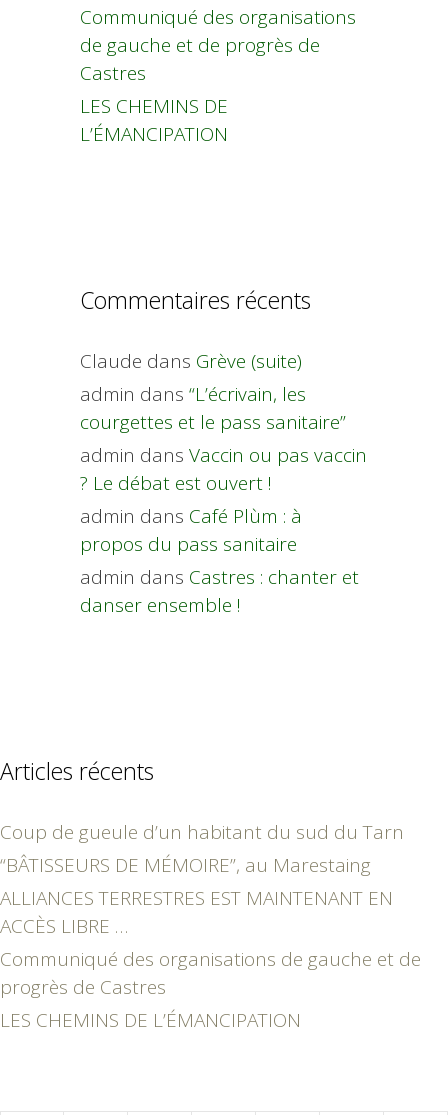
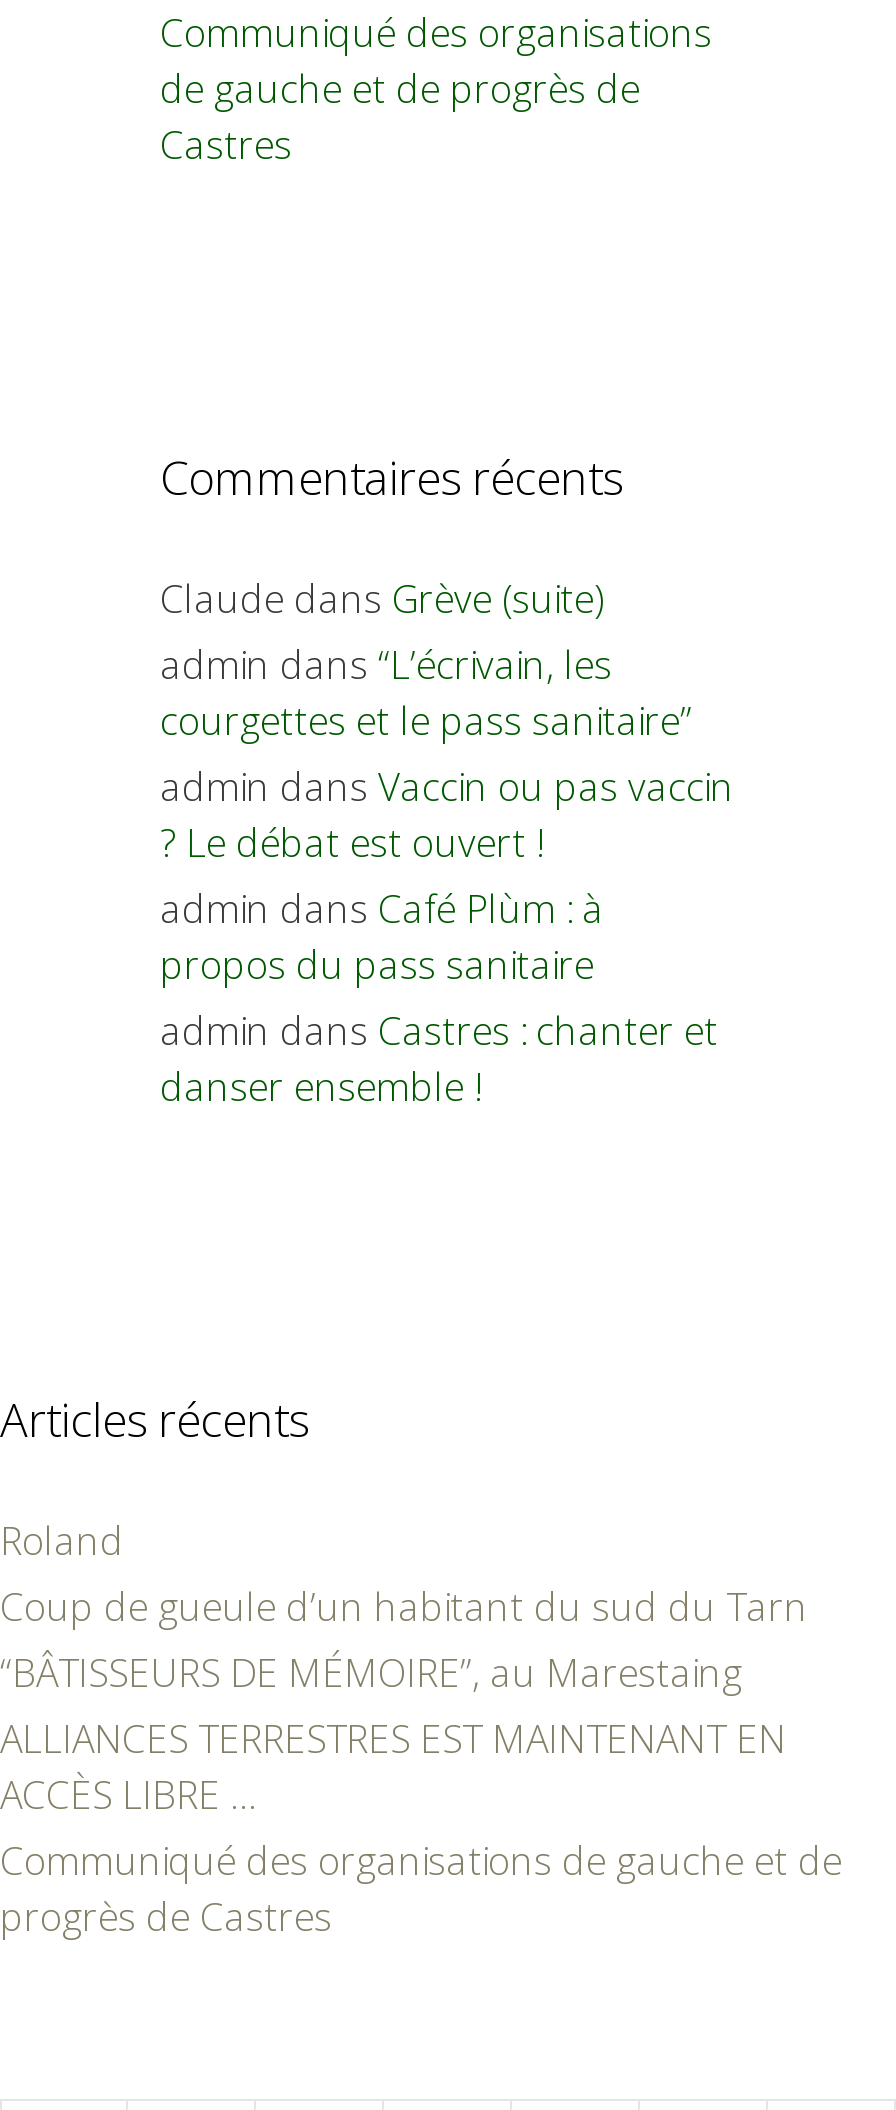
[80,93,228,147] LES CHEMINS DE | L’ÉMANCIPATION -> none
none -> [0,1516,124,1568] Roland
[0,1007,301,1033] LES CHEMINS DE L’ÉMANCIPATION -> none

